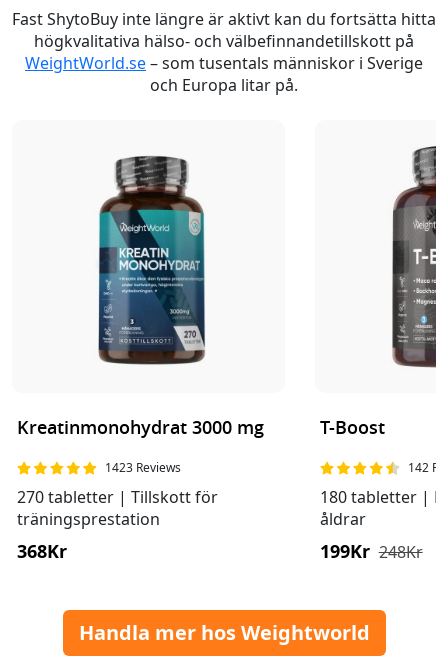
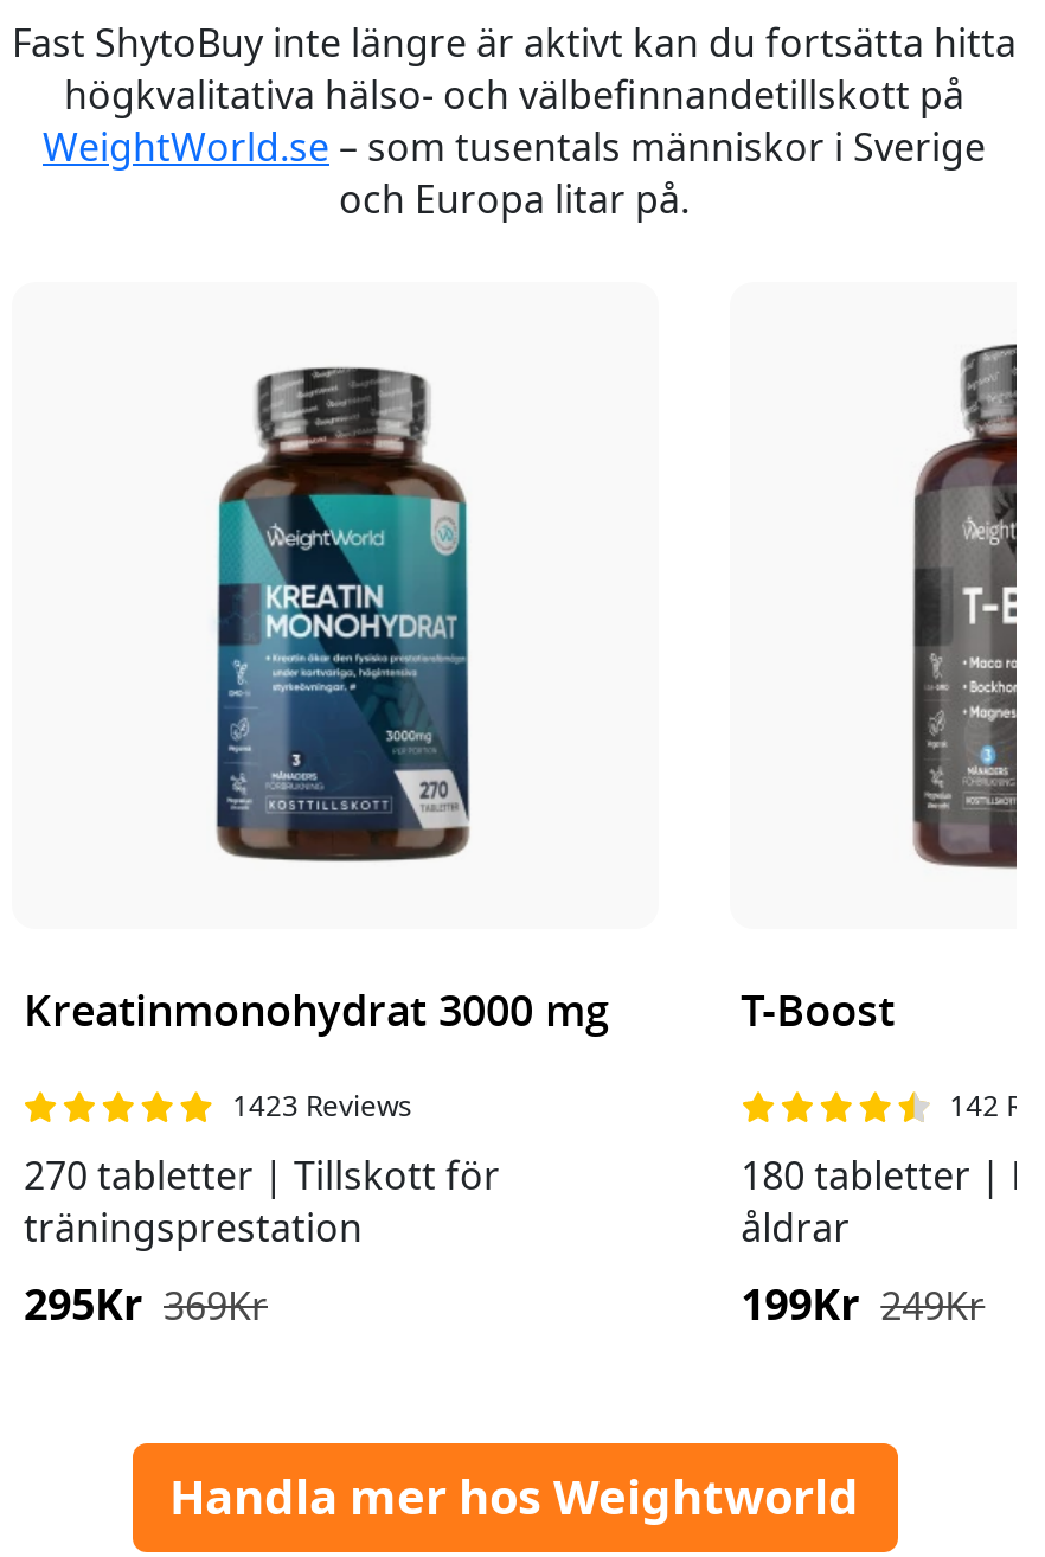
[17,539,67,563] 368Kr -> [24,1275,268,1332] 295Kr 369Kr
[320,539,423,563] 199Kr 248Kr -> [741,1275,985,1332] 199Kr 249Kr

